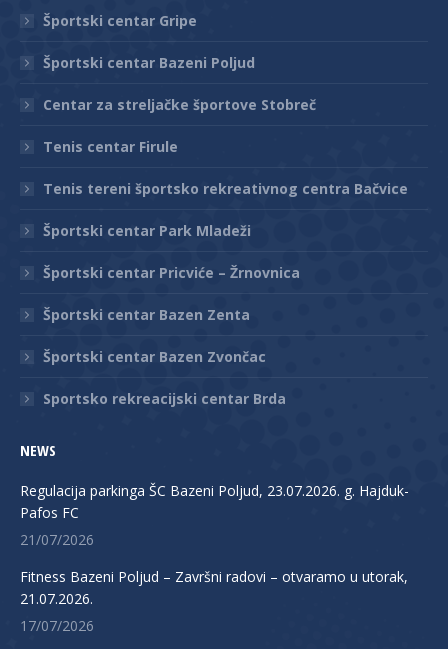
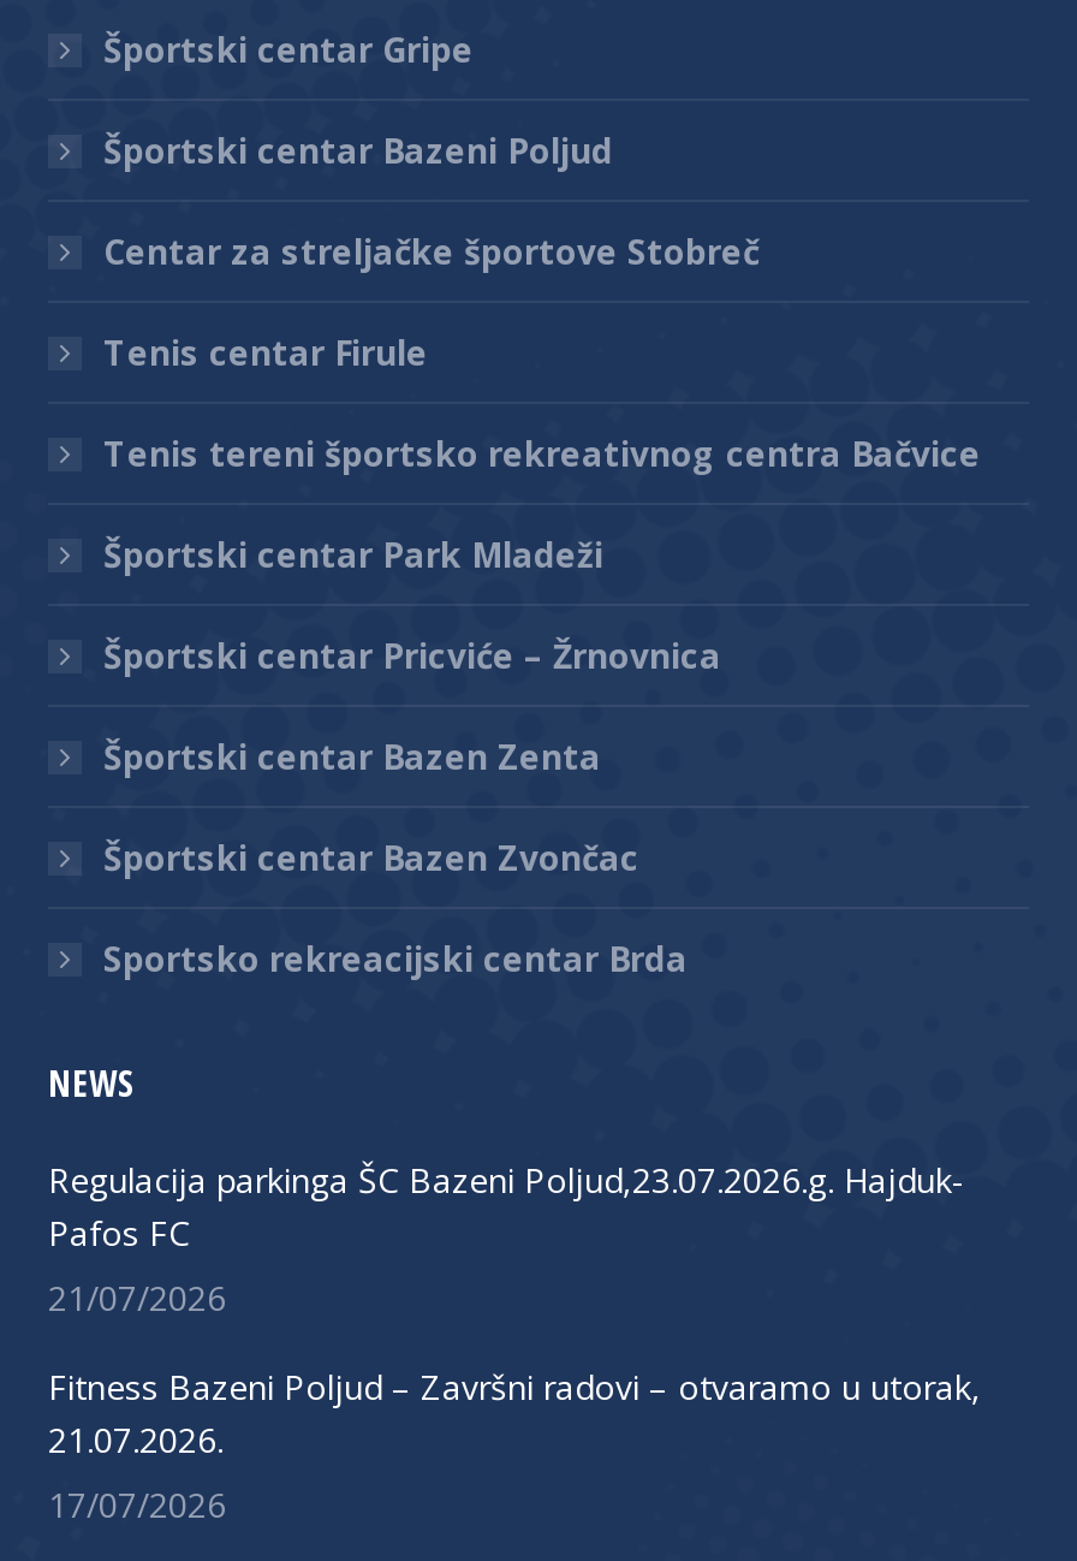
[20,480,409,499] Regulacija parkinga ŠC Bazeni Poljud, 23.07.2026. g. Hajduk- -> [48,1156,964,1201] Regulacija parkinga ŠC Bazeni Poljud,23.07.2026.g. Hajduk-

